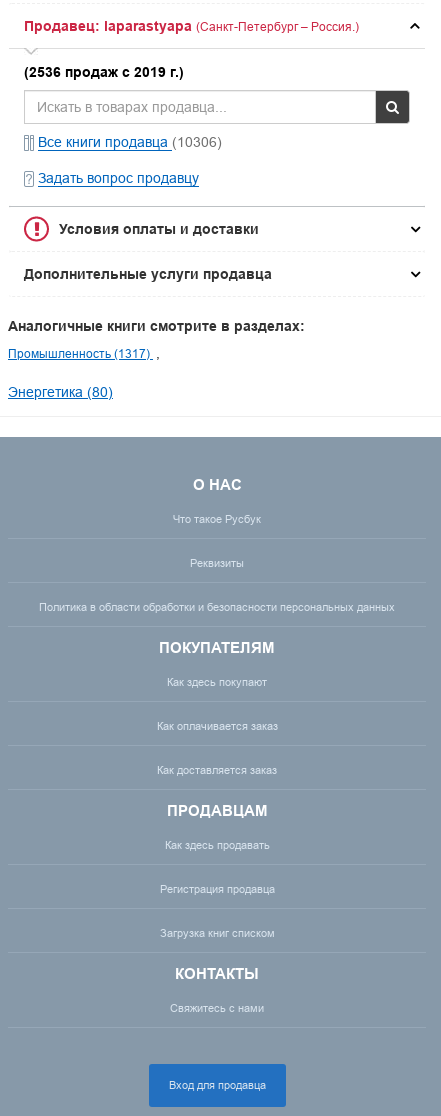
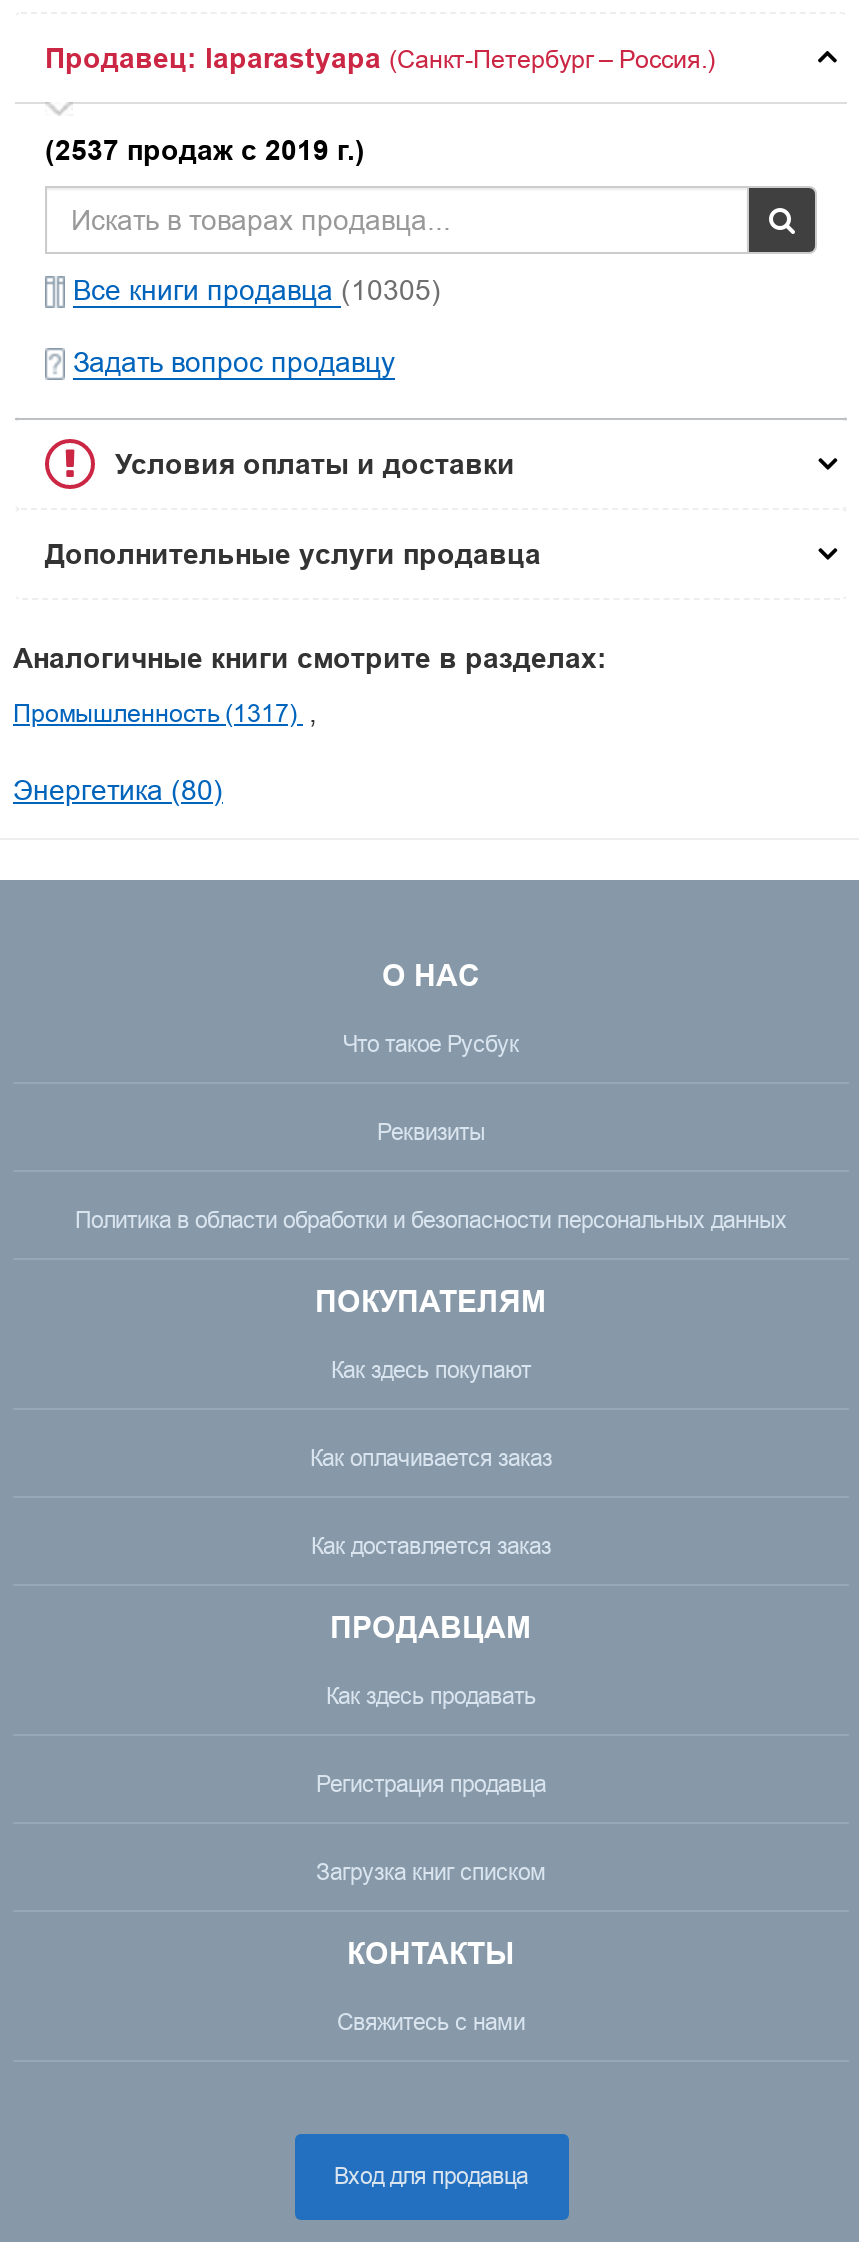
[24,64,184,80] (2536 продаж с 2019 г.) -> [45,134,365,166] (2537 продаж с 2019 г.)
[38,134,222,150] Все книги продавца (10306) -> [73,274,441,306] Все книги продавца (10305)

